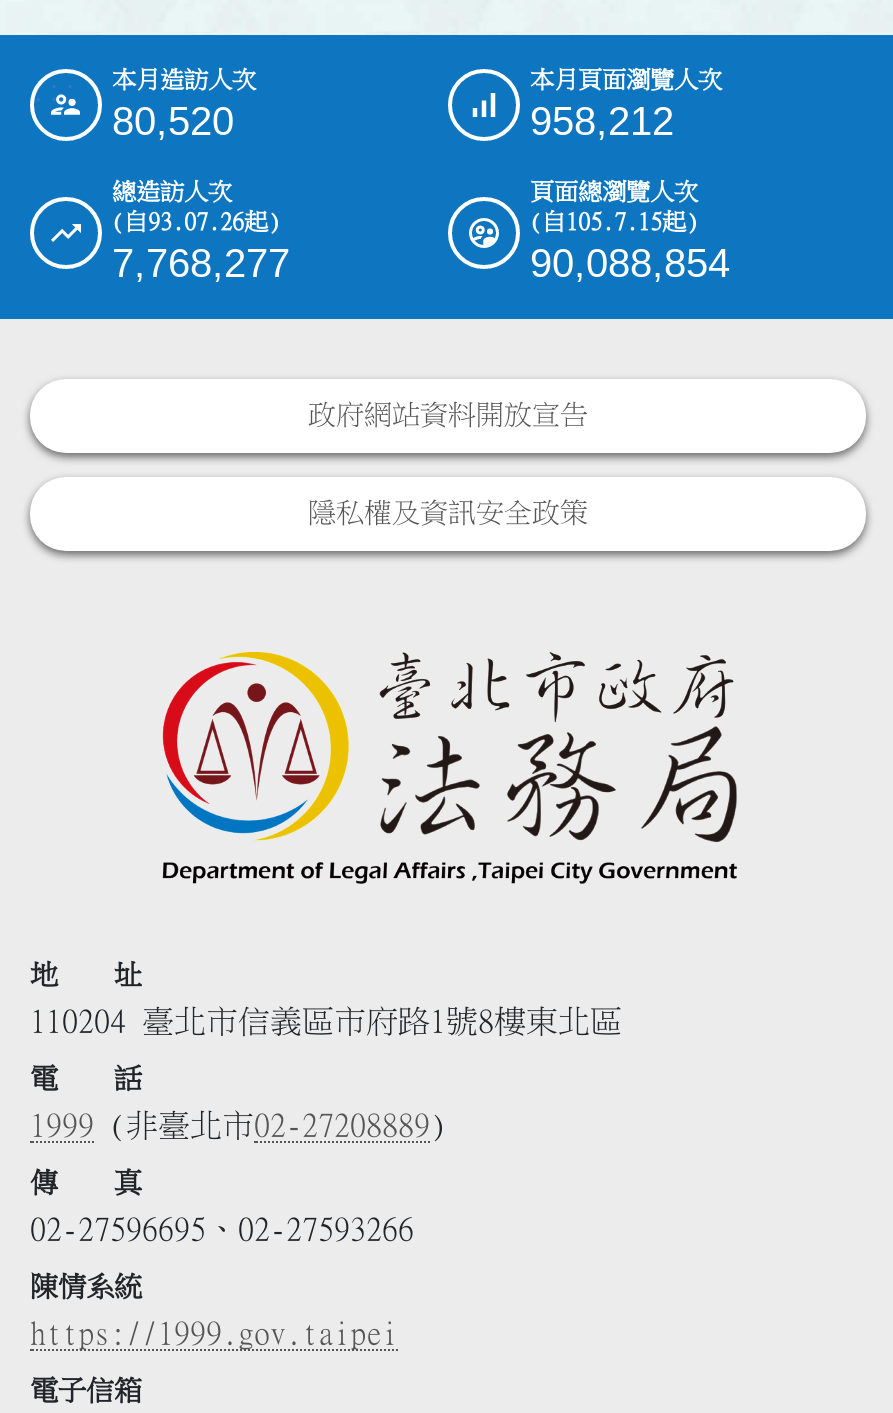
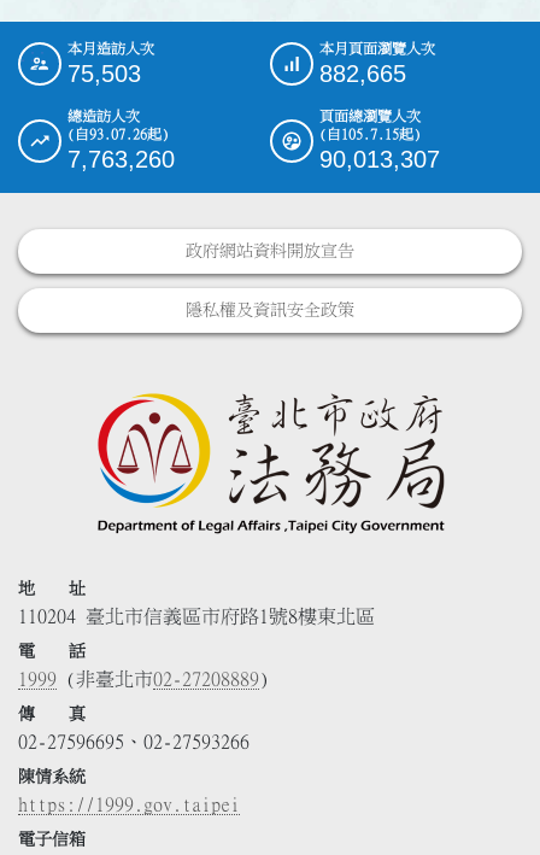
[112,98,234,142] 80,520 -> [67,60,141,86] 75,503
[530,98,674,142] 958,212 -> [319,60,406,86] 882,665
[112,240,290,284] 7,768,277 -> [67,146,175,172] 7,763,260
[530,240,730,284] 90,088,854 -> [319,146,440,172] 90,013,307

